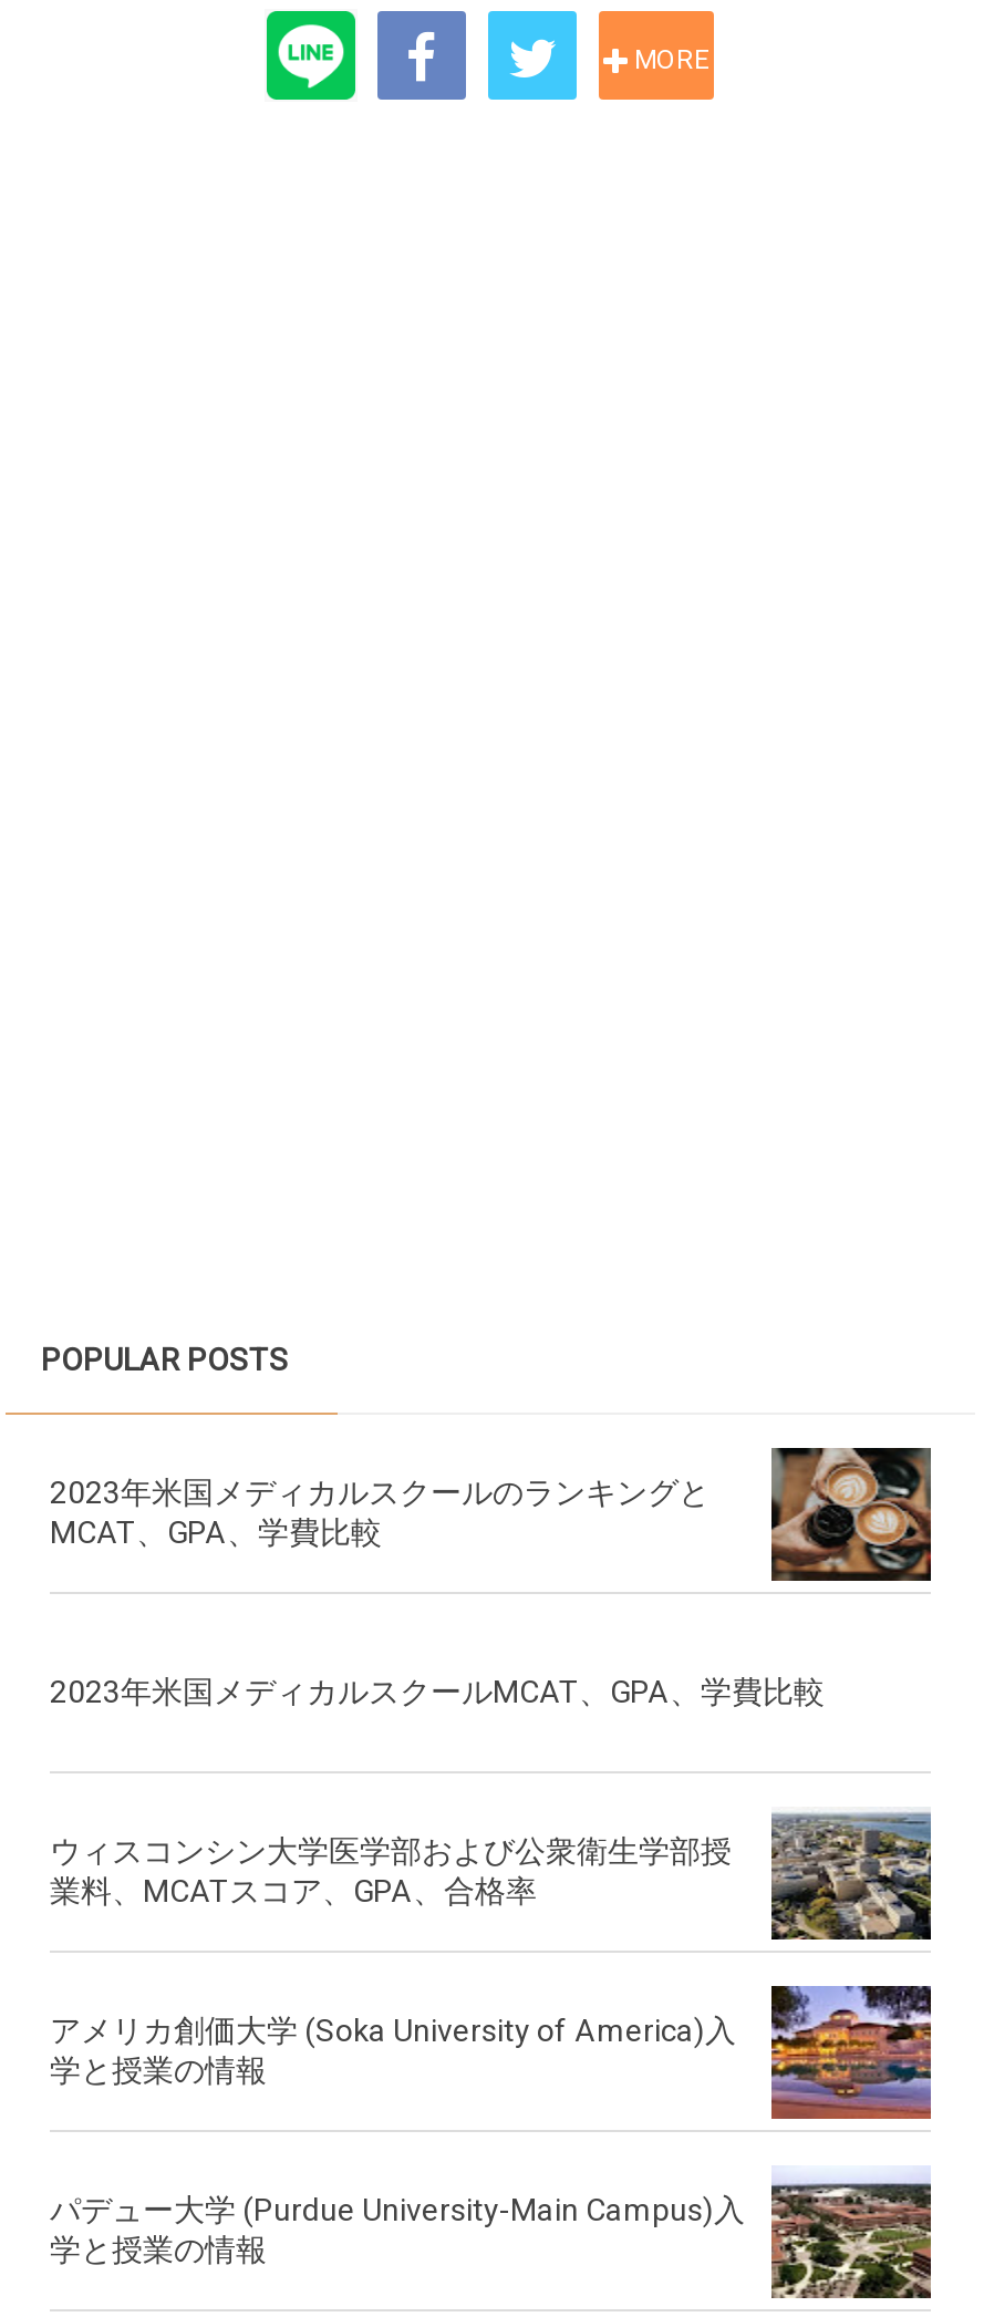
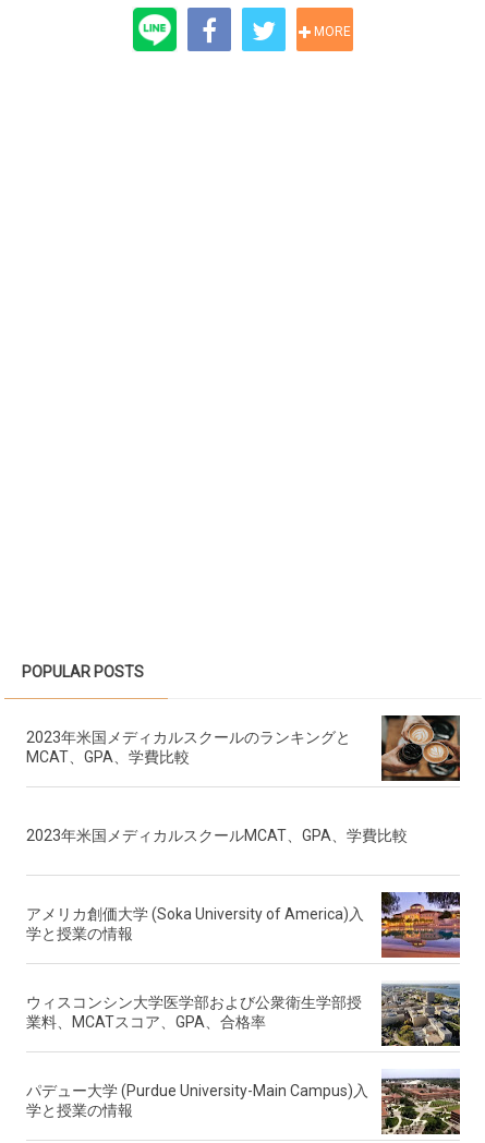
moved [50,1809,933,1942] -> [26,983,460,1047]: [image] | ウィスコンシン大学医学部および公衆衛生学部授 | 業料、MCATスコア、GPA、合格率
moved [50,1982,935,2119] -> [26,890,462,958]: [image] | アメリカ創価大学 (Soka University of America)入 | 学と授業の情報

